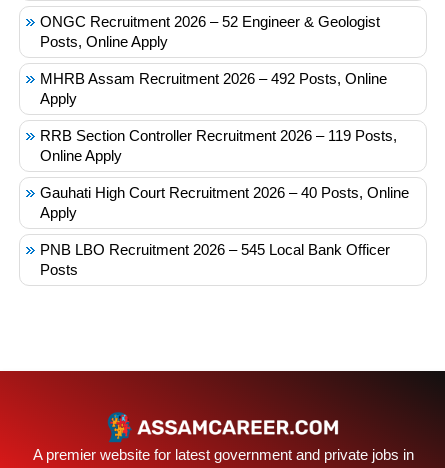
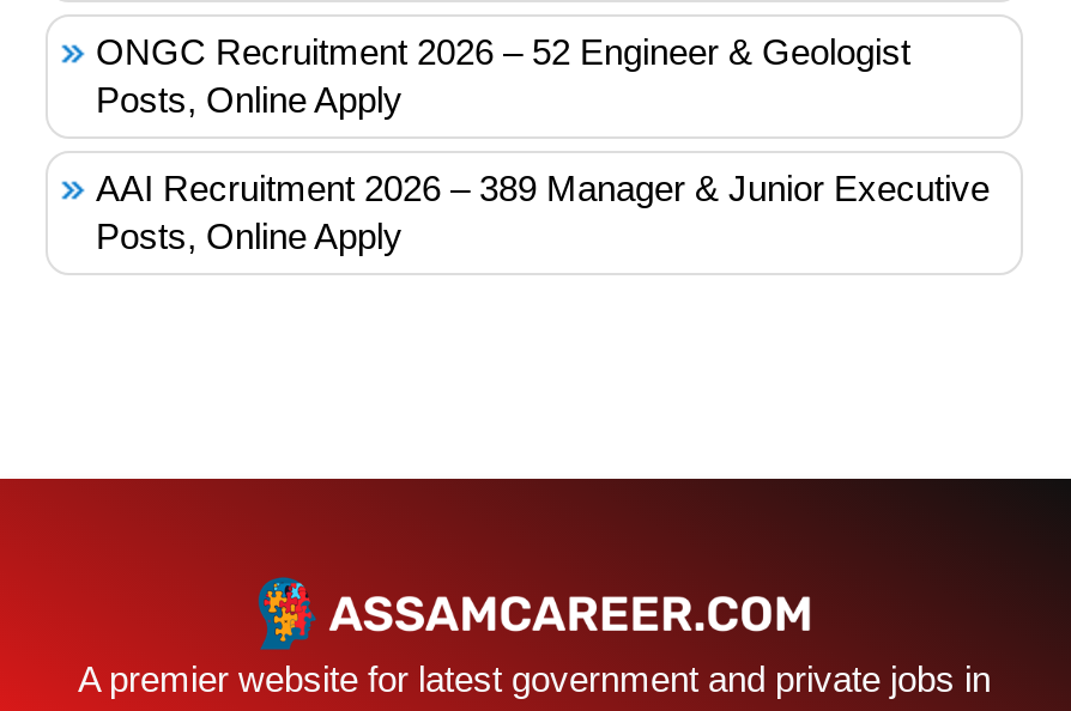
[40,70,409,278] MHRB Assam Recruitment 2026 – 492 Posts, Online | Apply | RRB Section Controller Recruitment 2026 – 119 Posts, | Online Apply | Gauhati High Court Recruitment 2026 – 40 Posts, Online | Apply | PNB LBO Recruitment 2026 – 545 Local Bank Officer | Posts -> [96,168,990,257] AAI Recruitment 2026 – 389 Manager & Junior Executive | Posts, Online Apply

